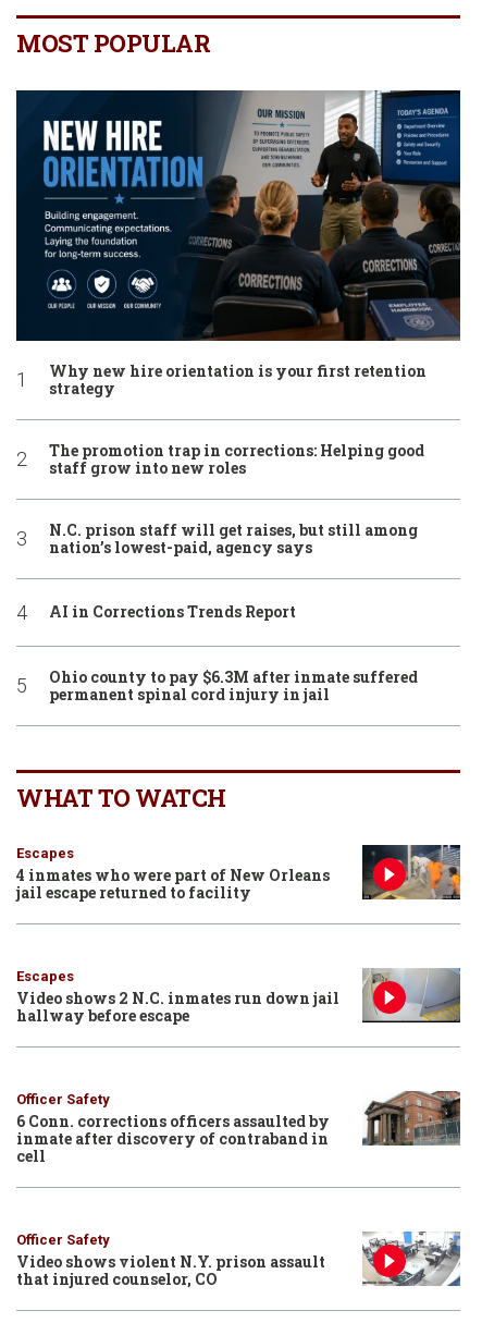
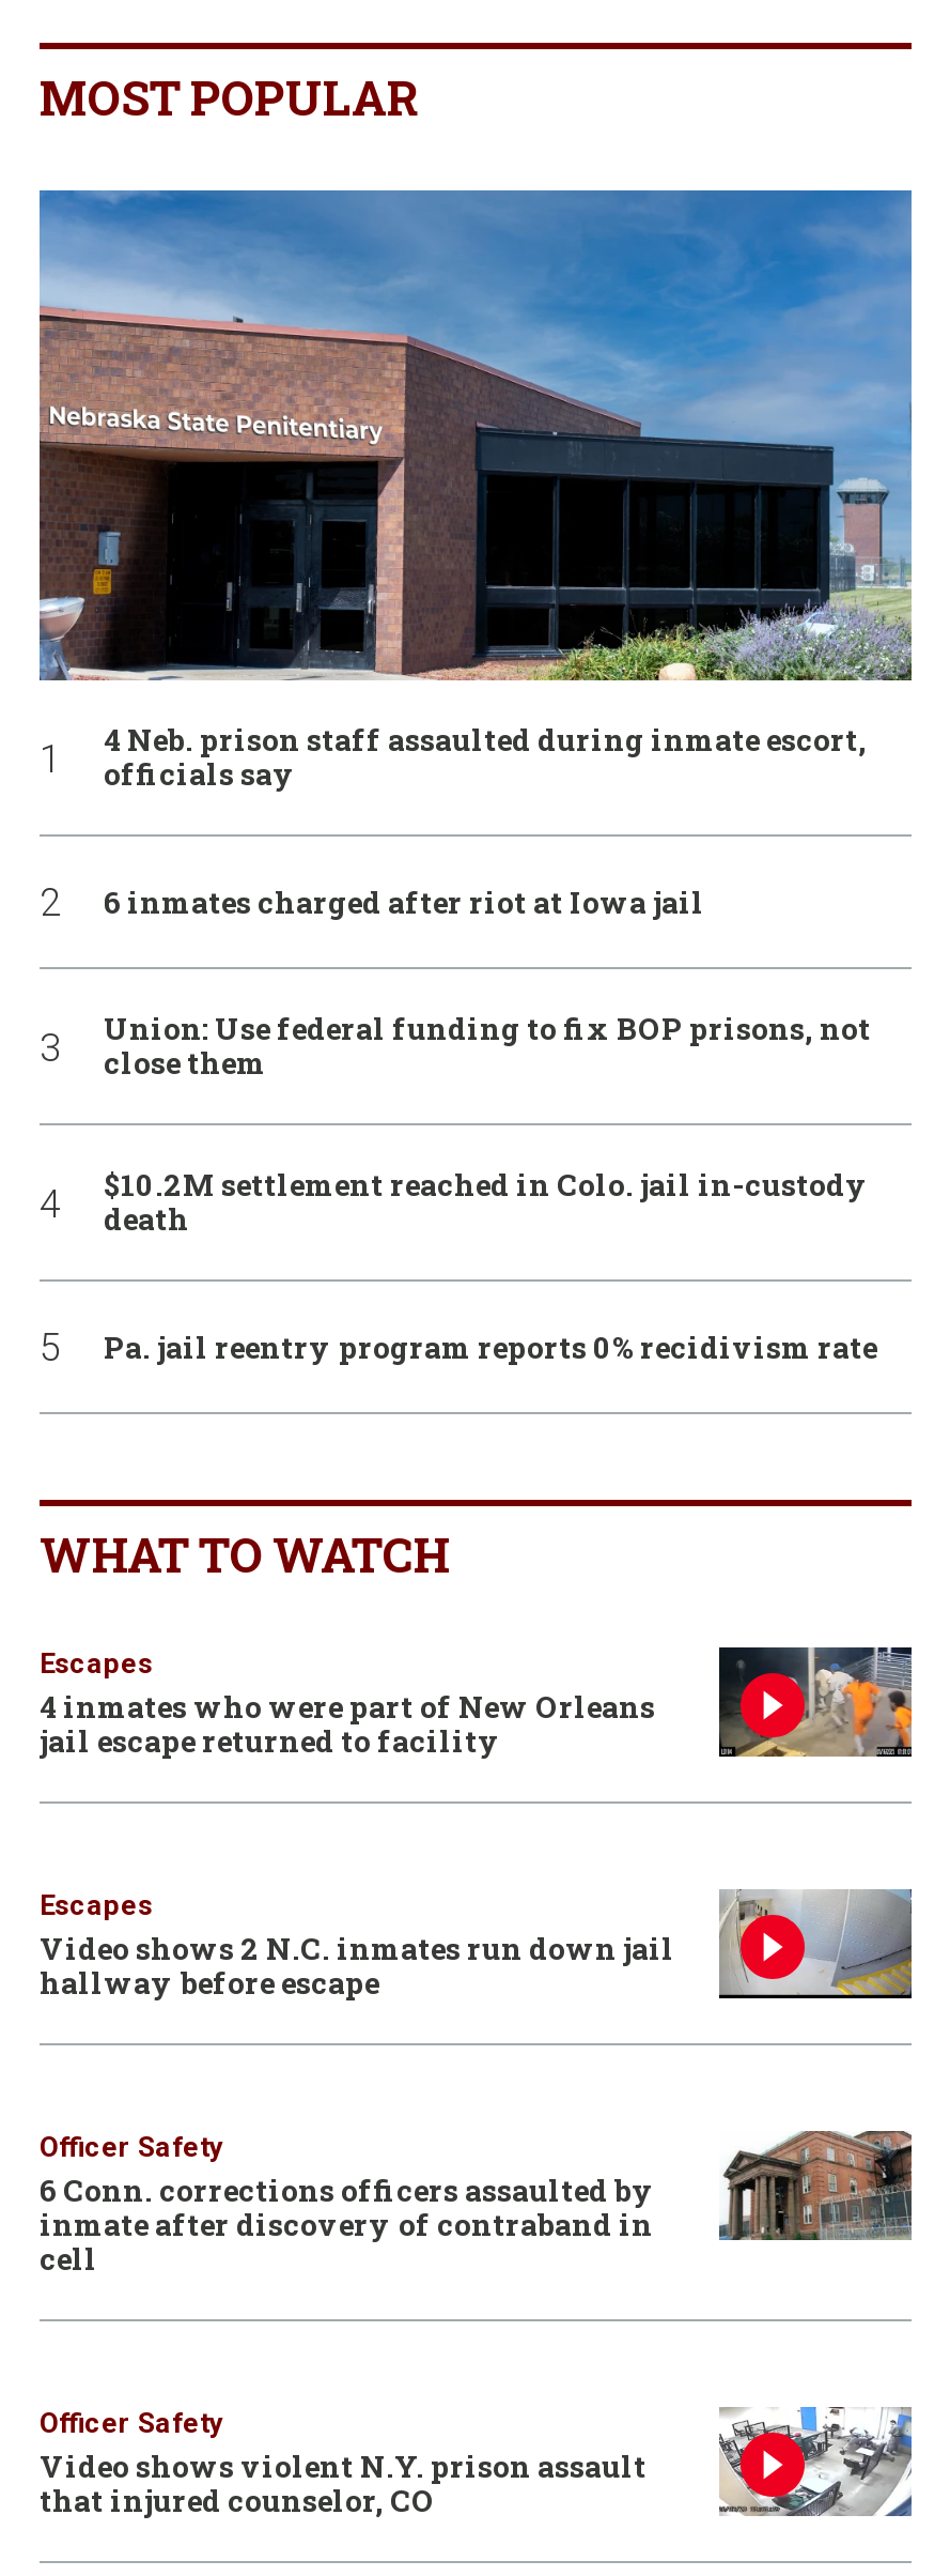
[15,89,461,398] [image] | Why new hire orientation is your first retention | strategy -> [37,188,914,795] [image] | 4 Neb. prison staff assaulted during inmate escort, | officials say
[49,440,424,478] The promotion trap in corrections: Helping good | staff grow into new roles -> [104,882,704,922] 6 inmates charged after riot at Iowa jail
[49,519,418,557] N.C. prison staff will get raises, but still among | nation’s lowest-paid, agency says -> [104,1009,871,1084] Union: Use federal funding to fix BOP prisons, not | close them
[49,601,296,622] AI in Corrections Trends Report -> [104,1165,869,1240] $10.2M settlement reached in Colo. jail in-custody | death
[49,666,418,704] Ohio county to pay $6.3M after inmate suffered | permanent spinal cord injury in jail -> [104,1327,877,1367] Pa. jail reentry program reports 0% recidivism rate

